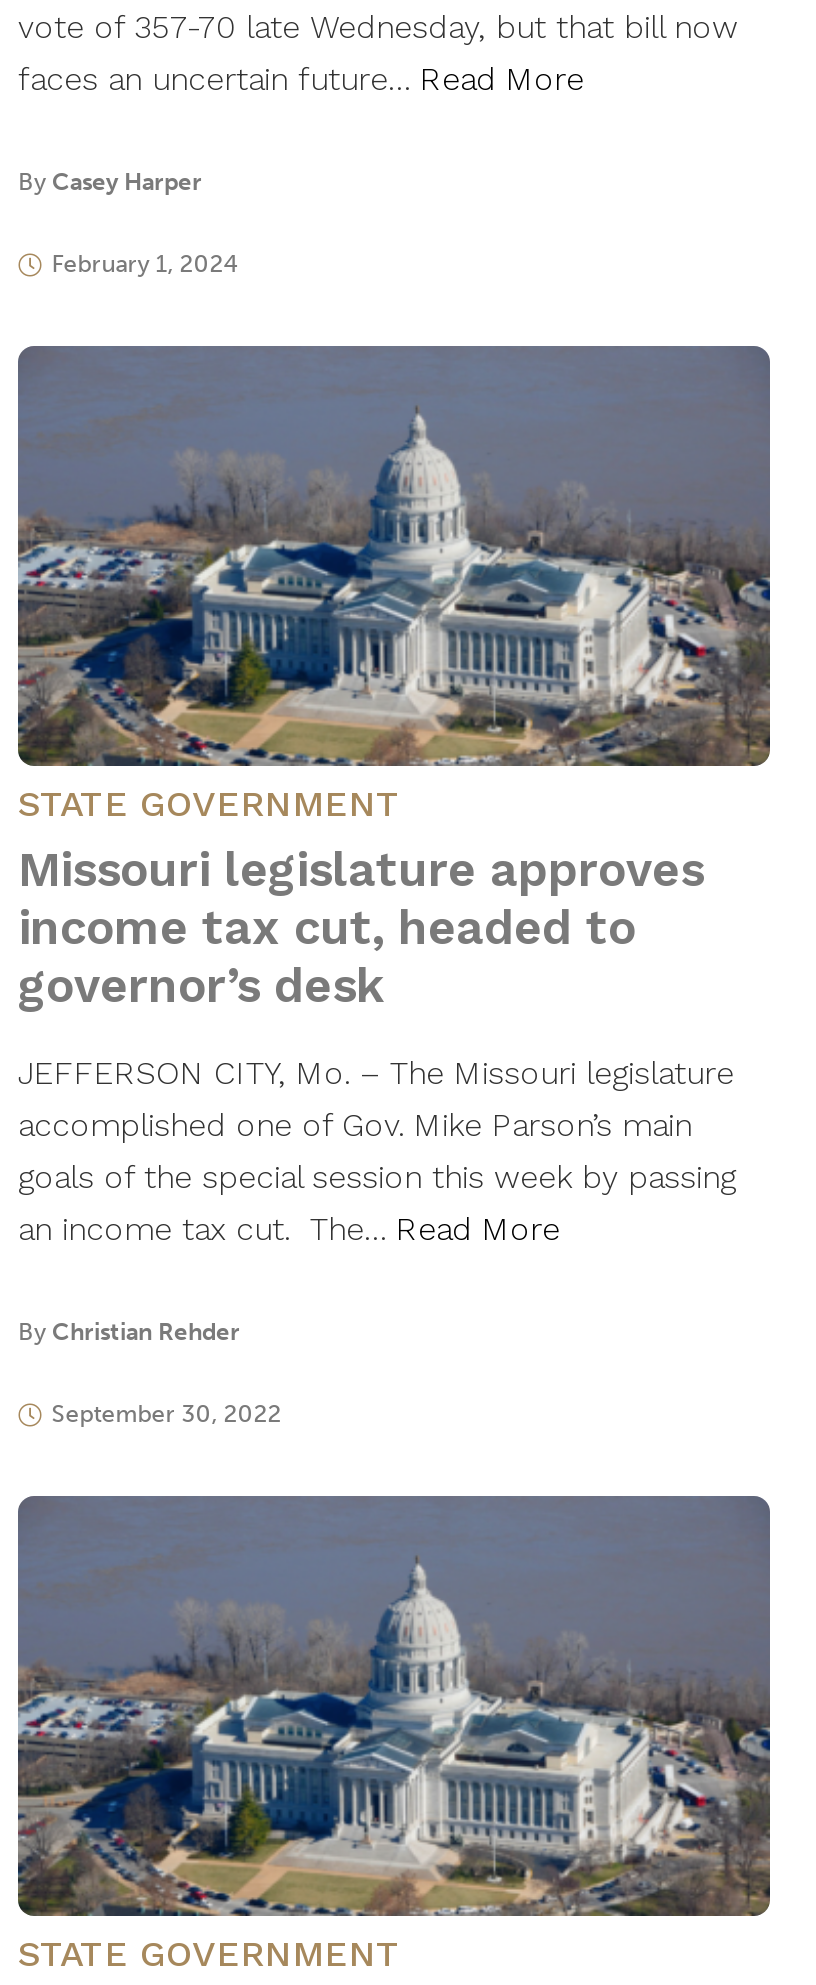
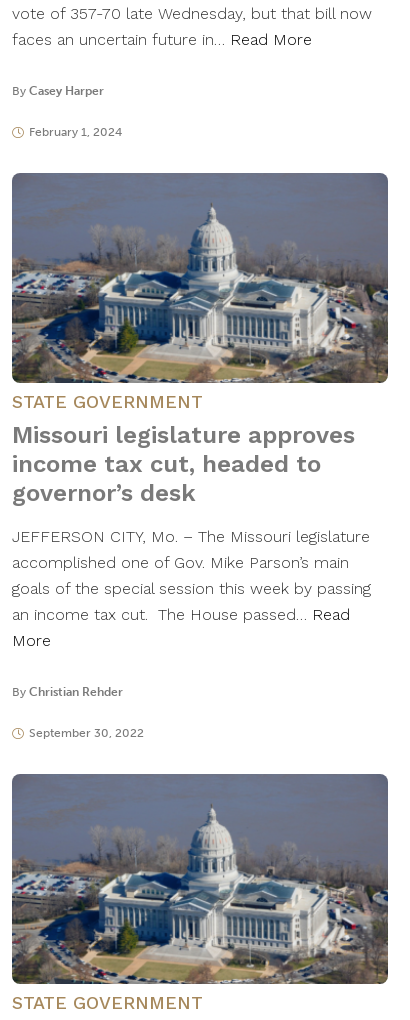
[18,60,584,98] faces an uncertain future… Read More -> [12,30,312,49] faces an uncertain future in… Read More
[18,1210,560,1248] an income tax cut. The… Read More -> [12,605,350,650] an income tax cut. The House passed… Read | More

